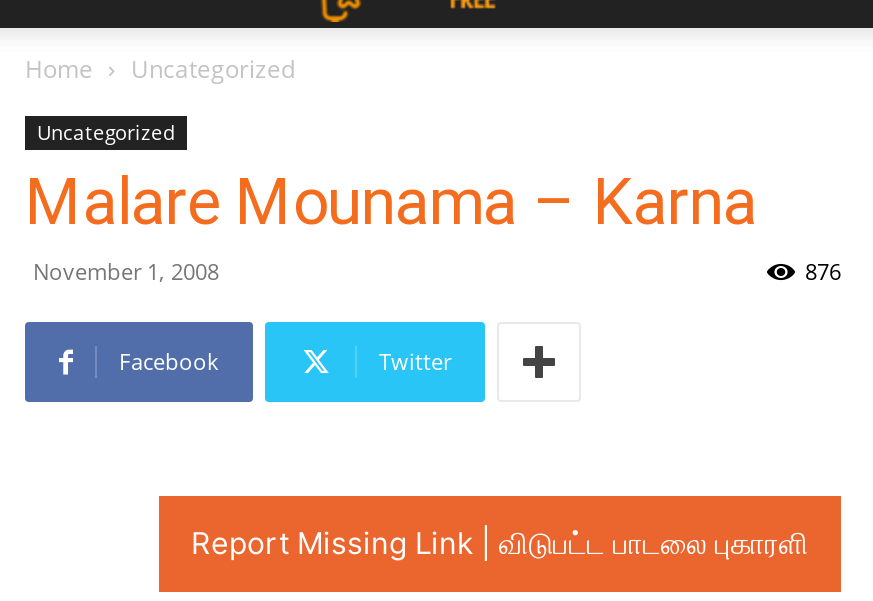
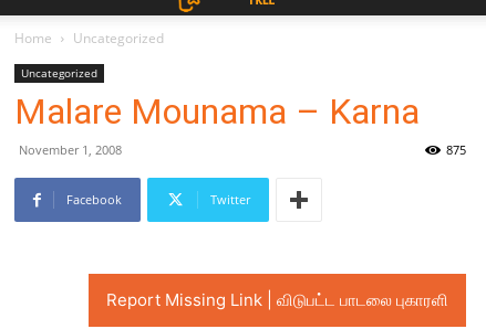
[805,256,841,286] 876 -> [446,141,466,158] 875

